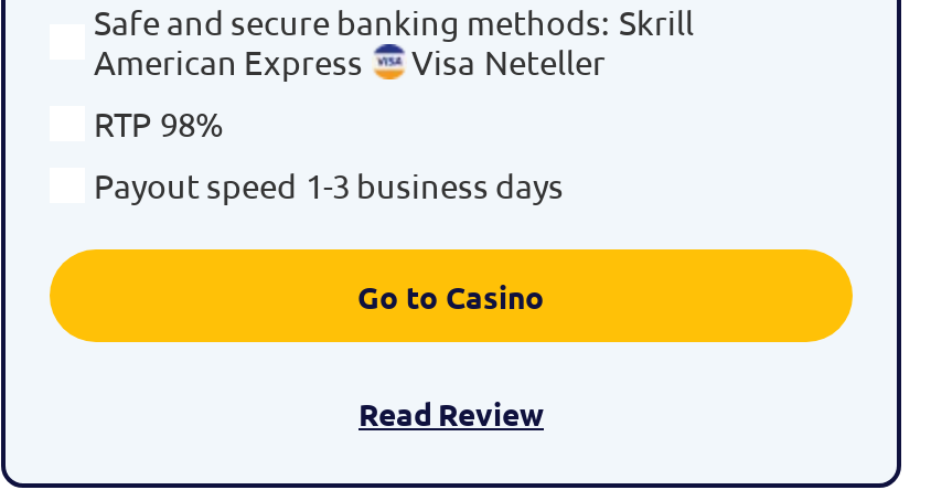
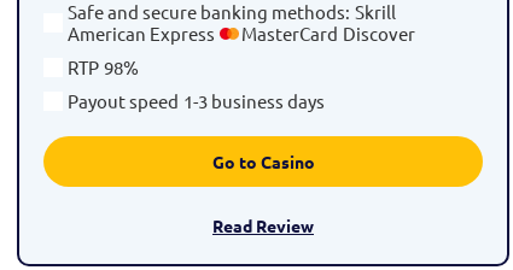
[411,40,606,82] Visa Neteller -> [241,22,415,45] MasterCard Discover

